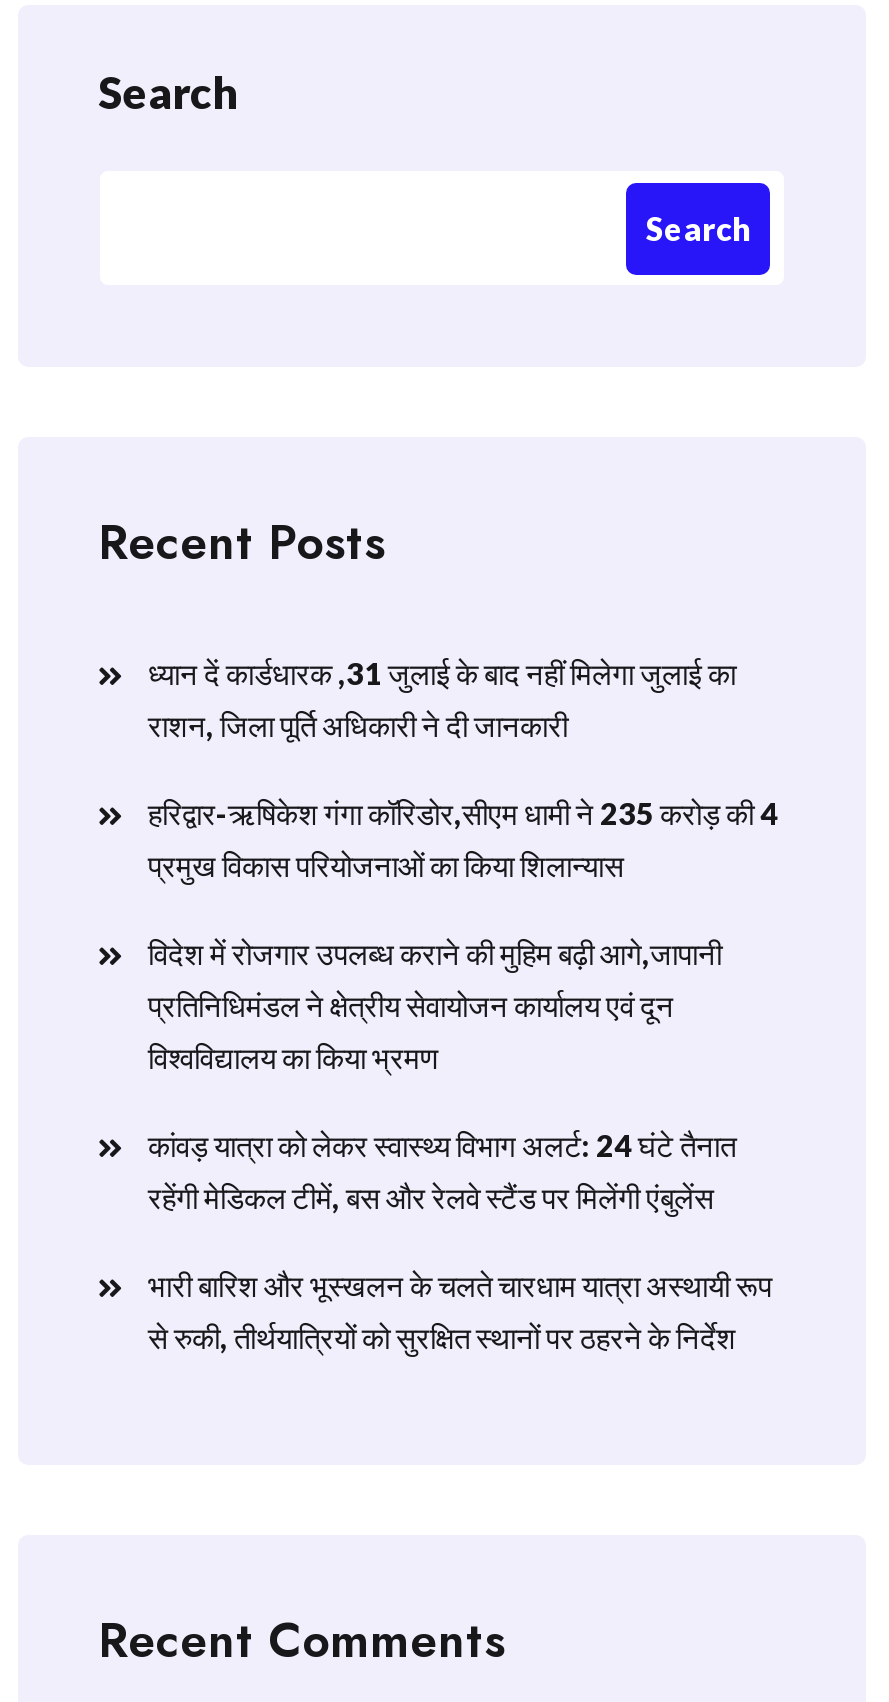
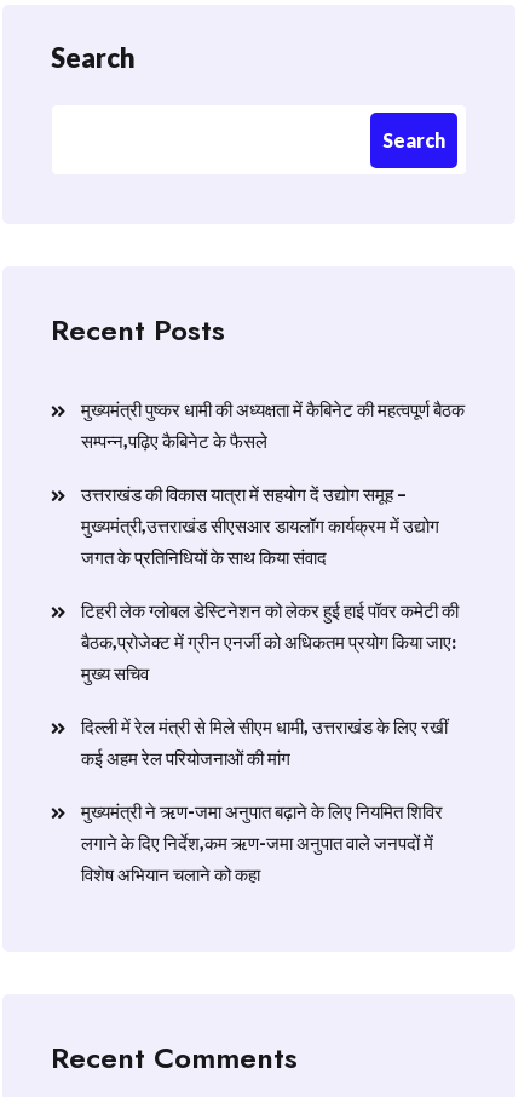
[148,656,736,744] ध्यान दें कार्डधारक ,31 जुलाई के बाद नहीं मिलेगा जुलाई का | राशन, जिला पूर्ति अधिकारी ने दी जानकारी -> [81,399,465,452] मुख्यमंत्री पुष्कर धामी की अध्यक्षता में कैबिनेट की महत्वपूर्ण बैठक | सम्पन्न,पढ़िए कैबिनेट के फैसले
[148,796,778,884] हरिद्वार-ऋषिकेश गंगा कॉरिडोर,सीएम धामी ने 235 करोड़ की 4 | प्रमुख विकास परियोजनाओं का किया शिलान्यास -> [81,484,439,568] उत्तराखंड की विकास यात्रा में सहयोग दें उद्योग समूह – | मुख्यमंत्री,उत्तराखंड सीएसआर डायलॉग कार्यक्रम में उद्योग | जगत के प्रतिनिधियों के साथ किया संवाद
[148,936,722,1076] विदेश में रोजगार उपलब्ध कराने की मुहिम बढ़ी आगे,जापानी | प्रतिनिधिमंडल ने क्षेत्रीय सेवायोजन कार्यालय एवं दून | विश्वविद्यालय का किया भ्रमण -> [81,600,459,685] टिहरी लेक ग्लोबल डेस्टिनेशन को लेकर हुई हाई पॉवर कमेटी की | बैठक,प्रोजेक्ट में ग्रीन एनर्जी को अधिकतम प्रयोग किया जाए: | मुख्य सचिव
[148,1128,736,1216] कांवड़ यात्रा को लेकर स्वास्थ्य विभाग अलर्ट: 24 घंटे तैनात | रहेंगी मेडिकल टीमें, बस और रेलवे स्टैंड पर मिलेंगी एंबुलेंस -> [81,716,448,769] दिल्ली में रेल मंत्री से मिले सीएम धामी, उत्तराखंड के लिए रखीं | कई अहम रेल परियोजनाओं की मांग
[148,1268,772,1356] भारी बारिश और भूस्खलन के चलते चारधाम यात्रा अस्थायी रूप | से रुकी, तीर्थयात्रियों को सुरक्षित स्थानों पर ठहरने के निर्देश -> [81,801,443,886] मुख्यमंत्री ने ऋण-जमा अनुपात बढ़ाने के लिए नियमित शिविर | लगाने के दिए निर्देश,कम ऋण-जमा अनुपात वाले जनपदों में | विशेष अभियान चलाने को कहा

